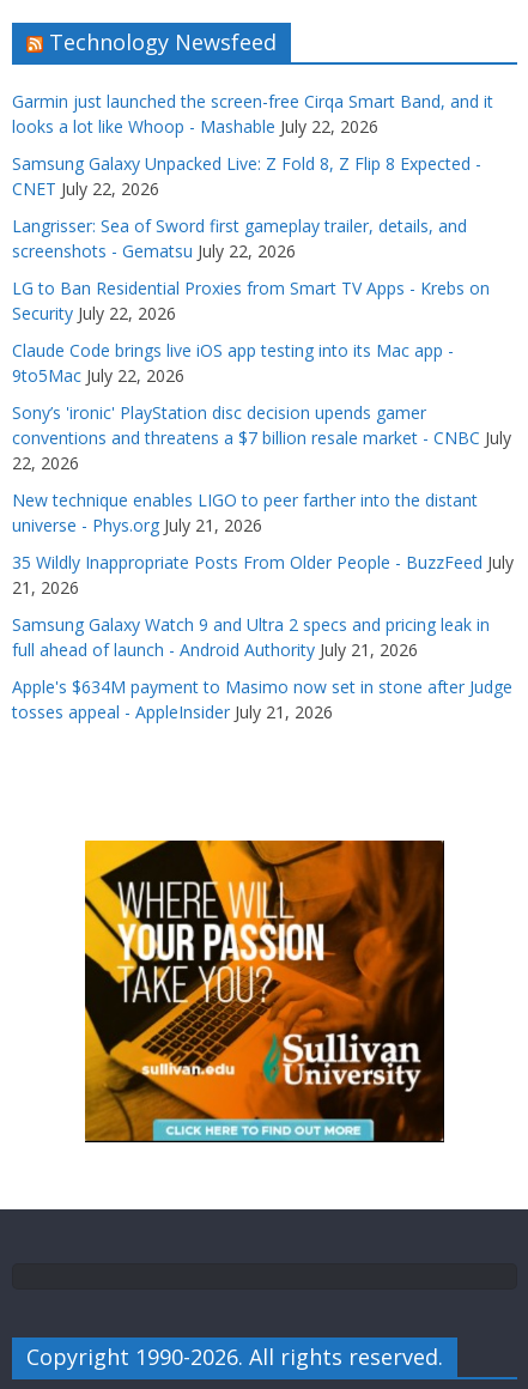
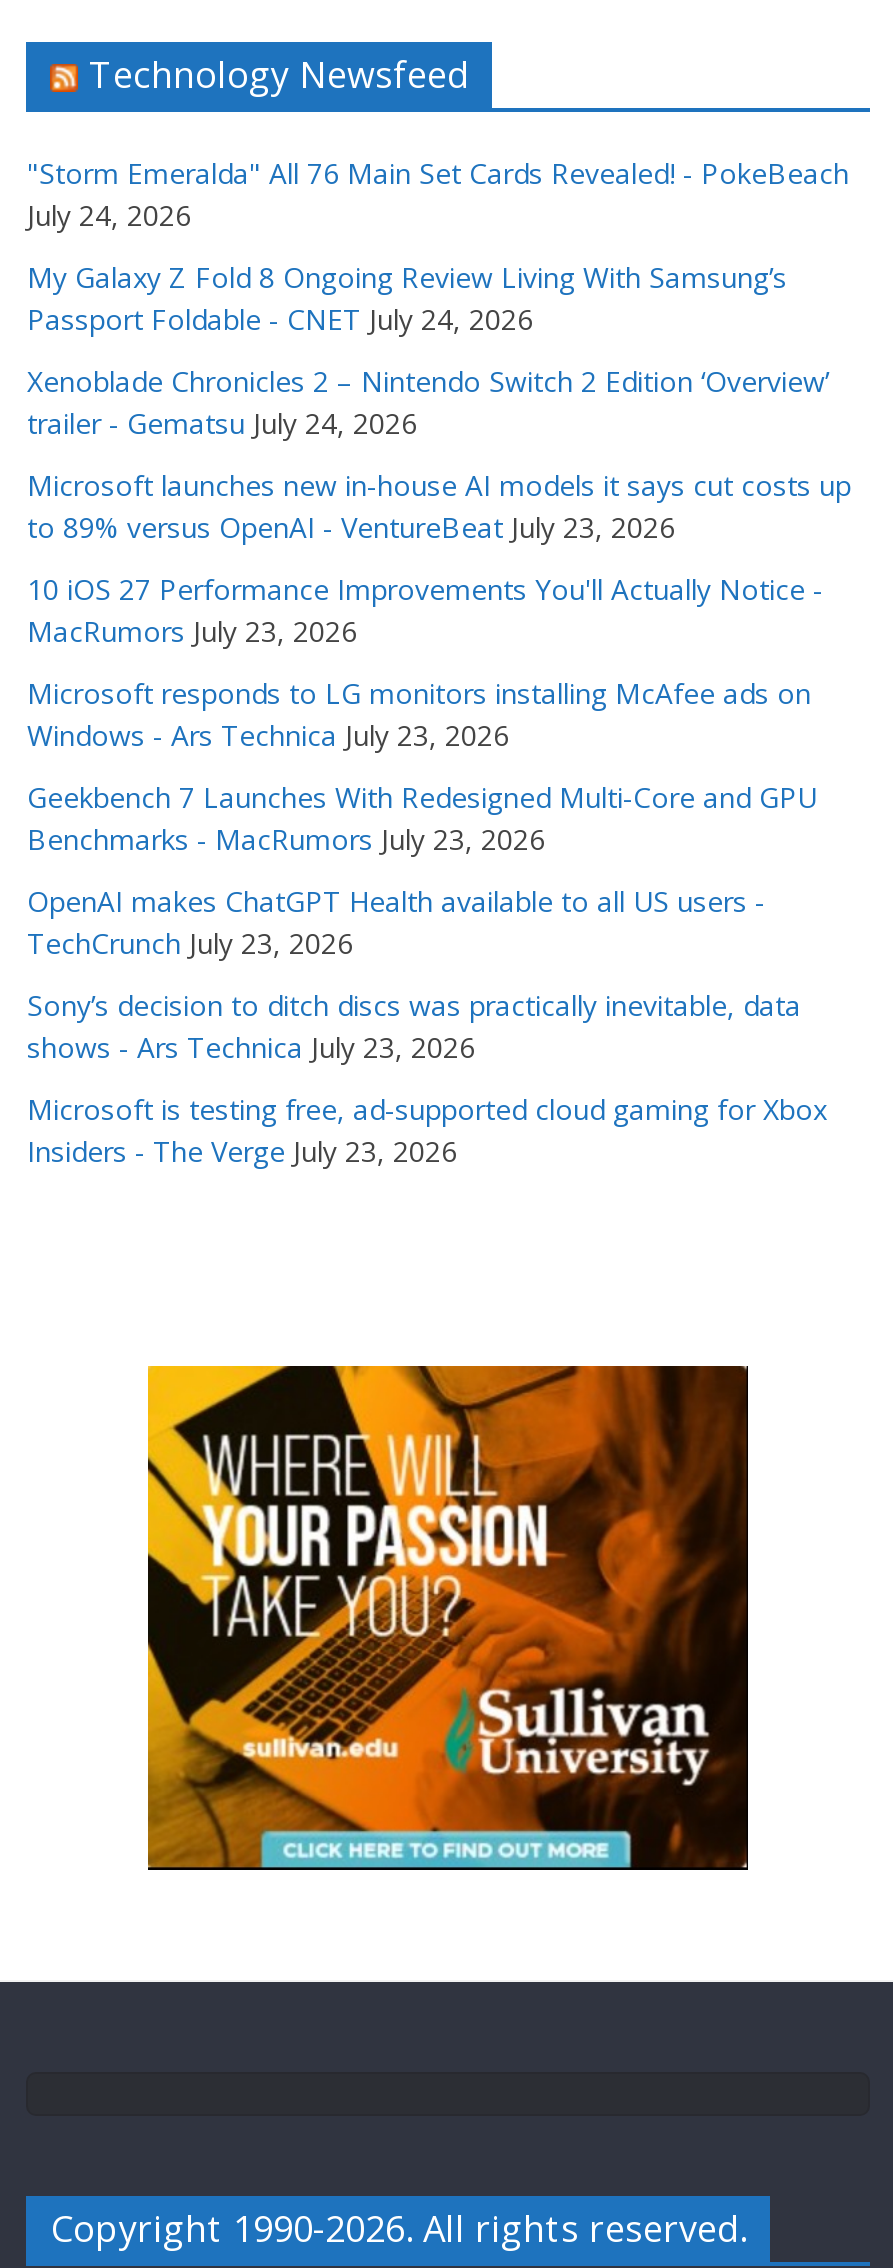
[12,90,494,138] Garmin just launched the screen-free Cirqa Smart Band, and it | looks a lot like Whoop - Mashable July 22, 2026 -> [27,155,849,235] "Storm Emeralda" All 76 Main Set Cards Revealed! - PokeBeach | July 24, 2026
[12,153,482,200] Samsung Galaxy Unpacked Live: Z Fold 8, Z Flip 8 Expected - | CNET July 22, 2026 -> [27,259,787,339] My Galaxy Z Fold 8 Ongoing Review Living With Samsung’s | Passport Foldable - CNET July 24, 2026
[12,215,467,263] Langrisser: Sea of Sword first gameplay trailer, details, and | screenshots - Gematsu July 22, 2026 -> [27,363,829,443] Xenoblade Chronicles 2 – Nintendo Switch 2 Edition ‘Overview’ | trailer - Gematsu July 24, 2026
[12,277,490,325] LG to Ban Residential Proxies from Smart TV Apps - Krebs on | Security July 22, 2026 -> [27,467,851,547] Microsoft launches new in-house AI models it says cut costs up | to 89% versus OpenAI - VentureBeat July 23, 2026
[12,339,454,387] Claude Code brings live iOS app testing into its Mac app - | 9to5Mac July 22, 2026 -> [27,571,823,651] 10 iOS 27 Performance Improvements You'll Actually Notice - | MacRumors July 23, 2026
[12,402,512,475] Sony’s 'ironic' PlayStation disc decision upends gamer | conventions and threatens a $7 billion resale market - CNBC July | 22, 2026 -> [27,675,811,755] Microsoft responds to LG monitors installing McAfee ads on | Windows - Ars Technica July 23, 2026
[12,489,478,537] New technique enables LIGO to peer farther into the distant | universe - Phys.org July 21, 2026 -> [27,779,817,859] Geekbench 7 Launches With Redesigned Multi-Core and GPU | Benchmarks - MacRumors July 23, 2026
[12,551,514,599] 35 Wildly Inappropriate Posts From Older People - BuzzFeed July | 21, 2026 -> [27,883,765,963] OpenAI makes ChatGPT Health available to all US users - | TechCrunch July 23, 2026
[12,614,490,661] Samsung Galaxy Watch 9 and Ultra 2 specs and pricing leak in | full ahead of launch - Android Authority July 21, 2026 -> [27,987,801,1067] Sony’s decision to ditch discs was practically inevitable, data | shows - Ars Technica July 23, 2026
[12,676,513,724] Apple's $634M payment to Masimo now set in stone after Judge | tosses appeal - AppleInsider July 21, 2026 -> [27,1091,827,1171] Microsoft is testing free, ad-supported cloud gaming for Xbox | Insiders - The Verge July 23, 2026

